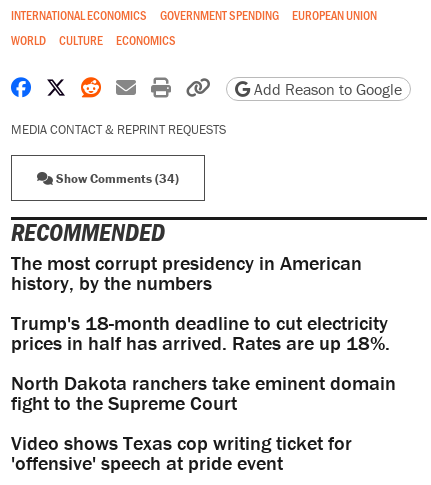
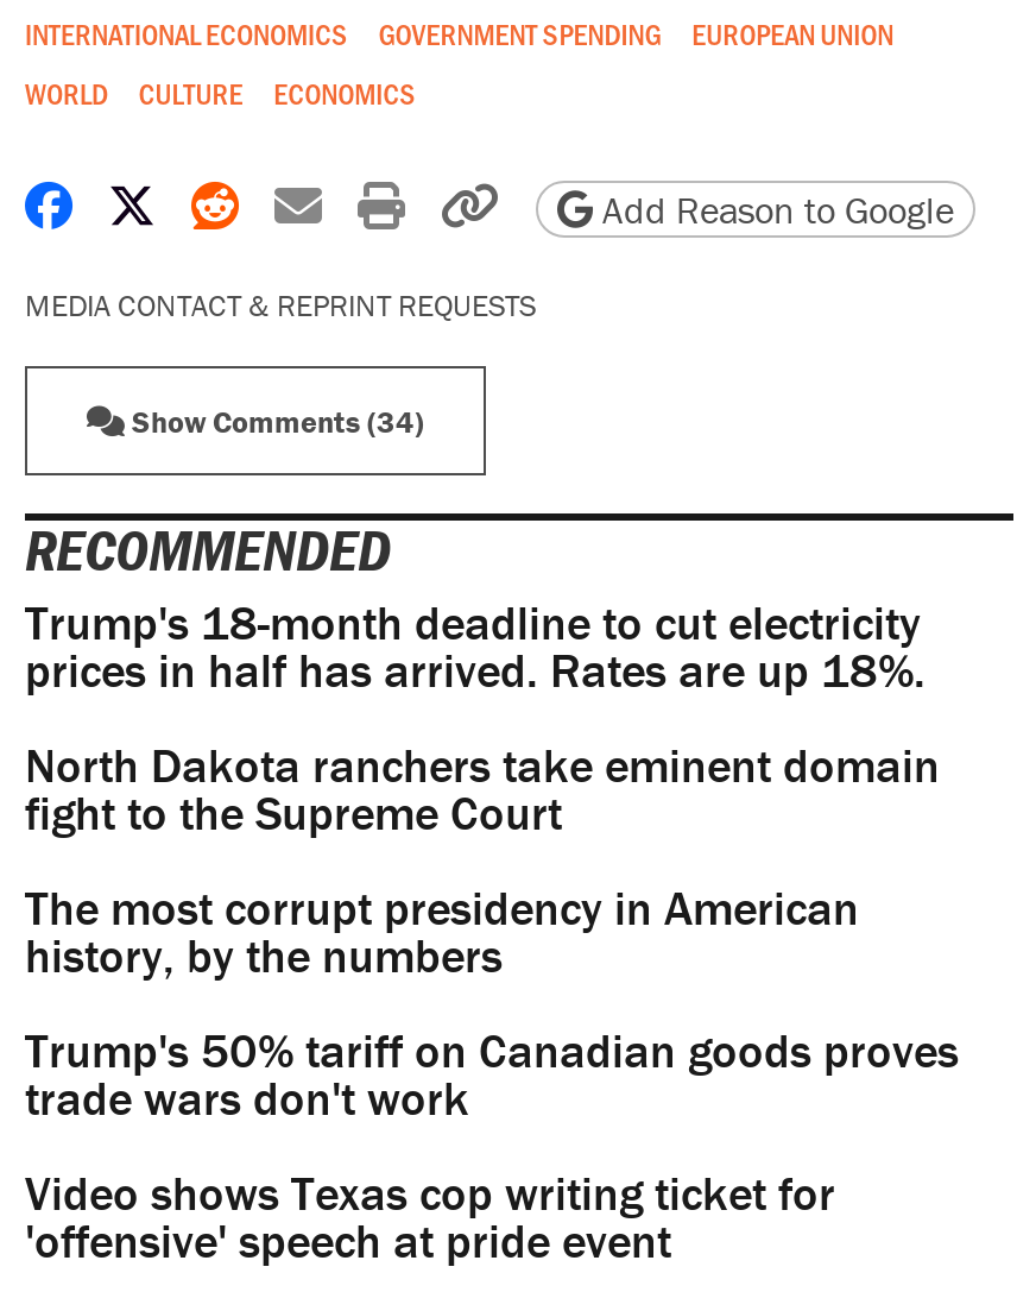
moved [11,250,362,295] -> [25,877,859,984]: The most corrupt presidency in American | history, by the numbers
moved [11,310,396,415] -> [25,592,940,841]: Trump's 18-month deadline to cut electricity | prices in half has arrived. Rates are up 18%. | North Dakota ranchers take eminent domain | fight to the Supreme Court
none -> [25,1020,959,1127] Trump's 50% tariff on Canadian goods proves | trade wars don't work

